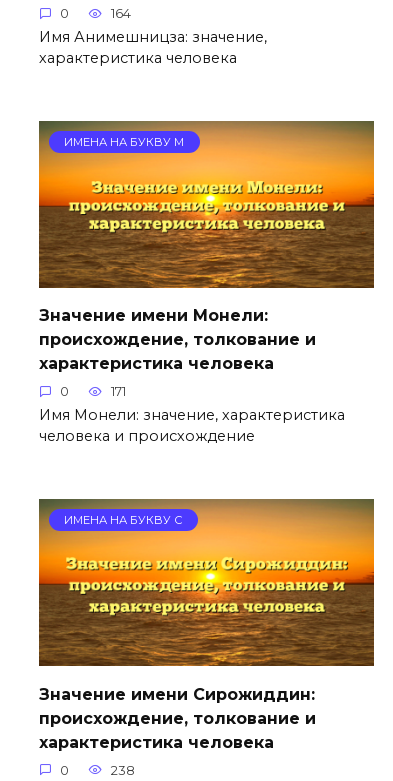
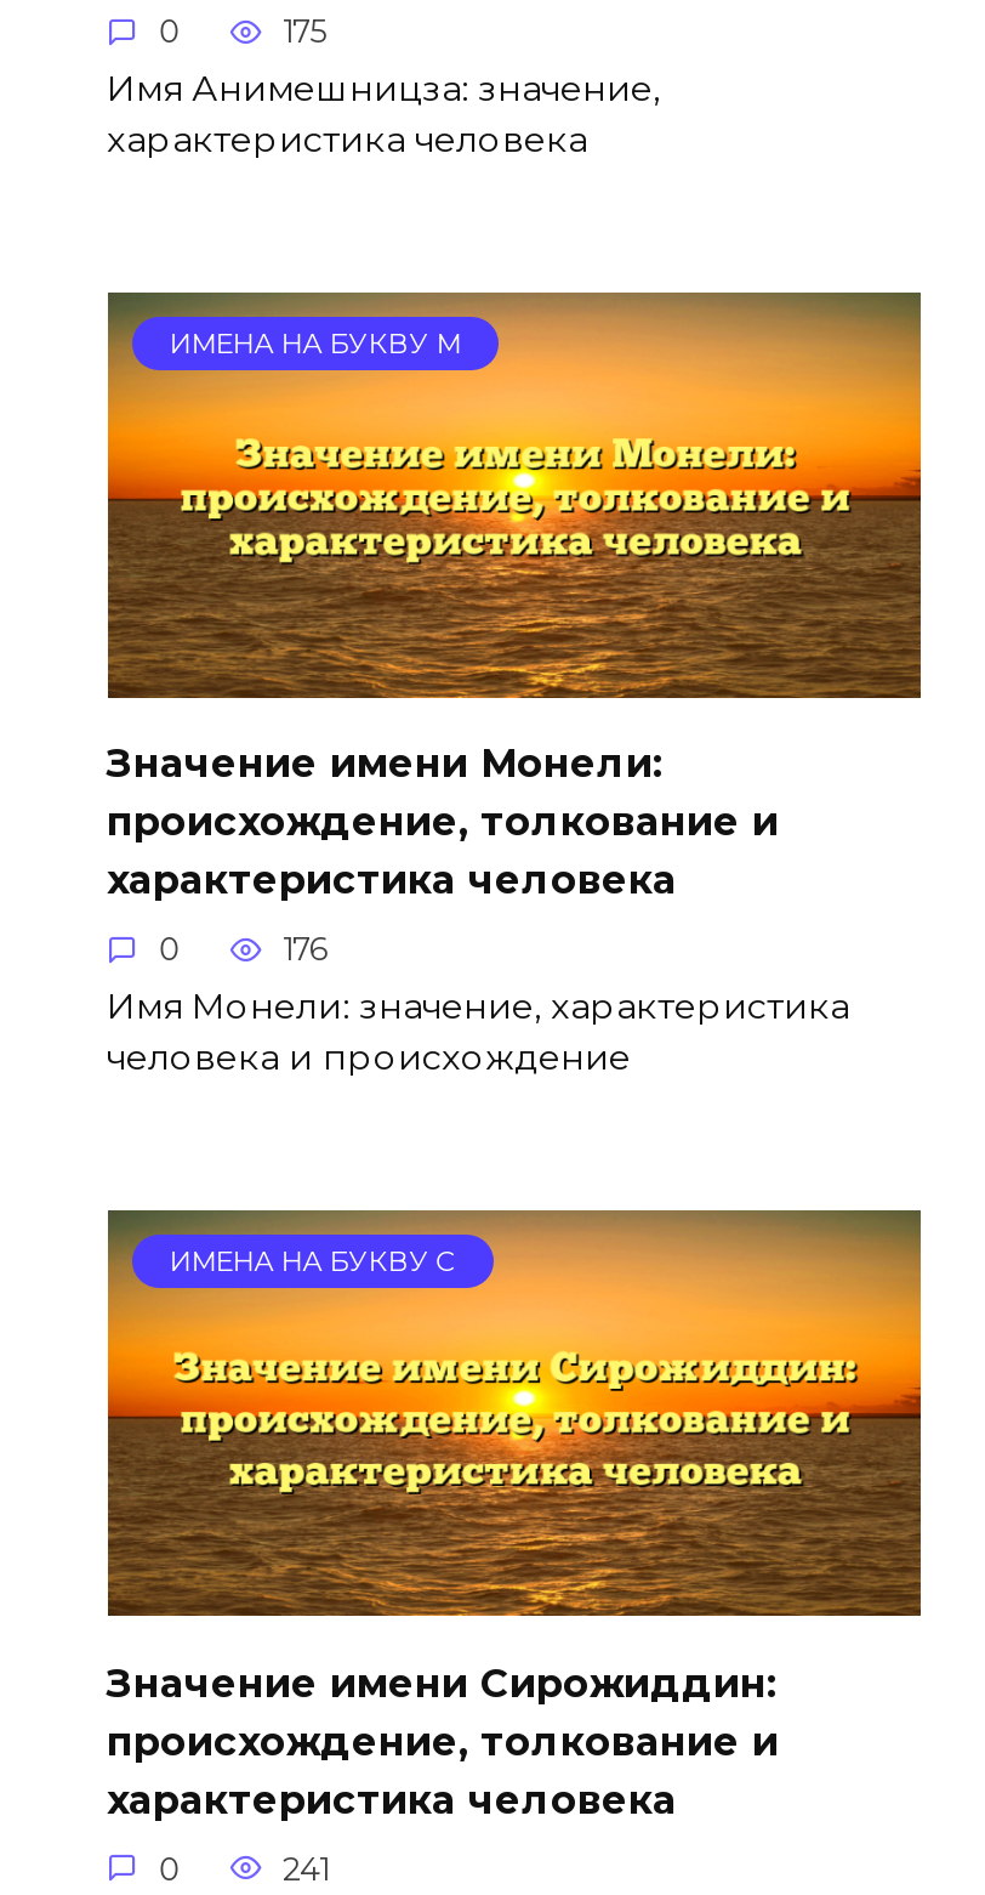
[111,6,131,21] 164 -> [283,14,326,50] 175
[111,384,126,399] 171 -> [283,932,329,969] 176
[111,763,135,778] 238 -> [283,1851,329,1887] 241

